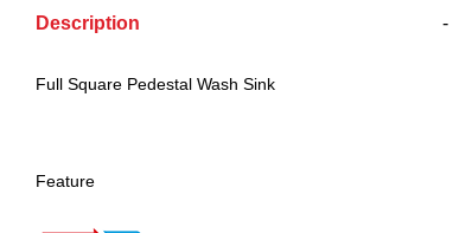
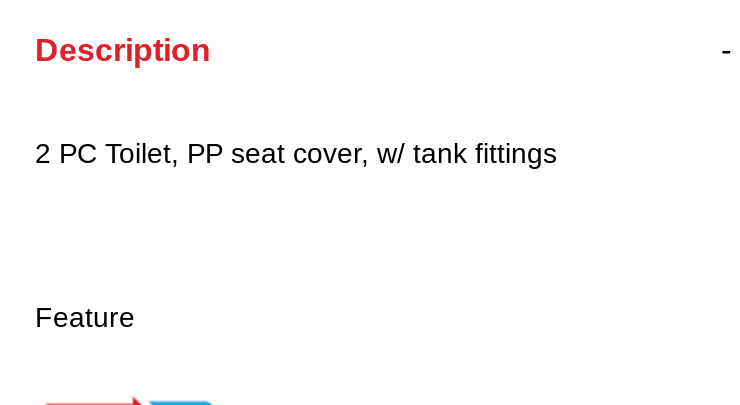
[36,75,275,93] Full Square Pedestal Wash Sink -> [35,137,557,169] 2 PC Toilet, PP seat cover, w/ tank fittings

